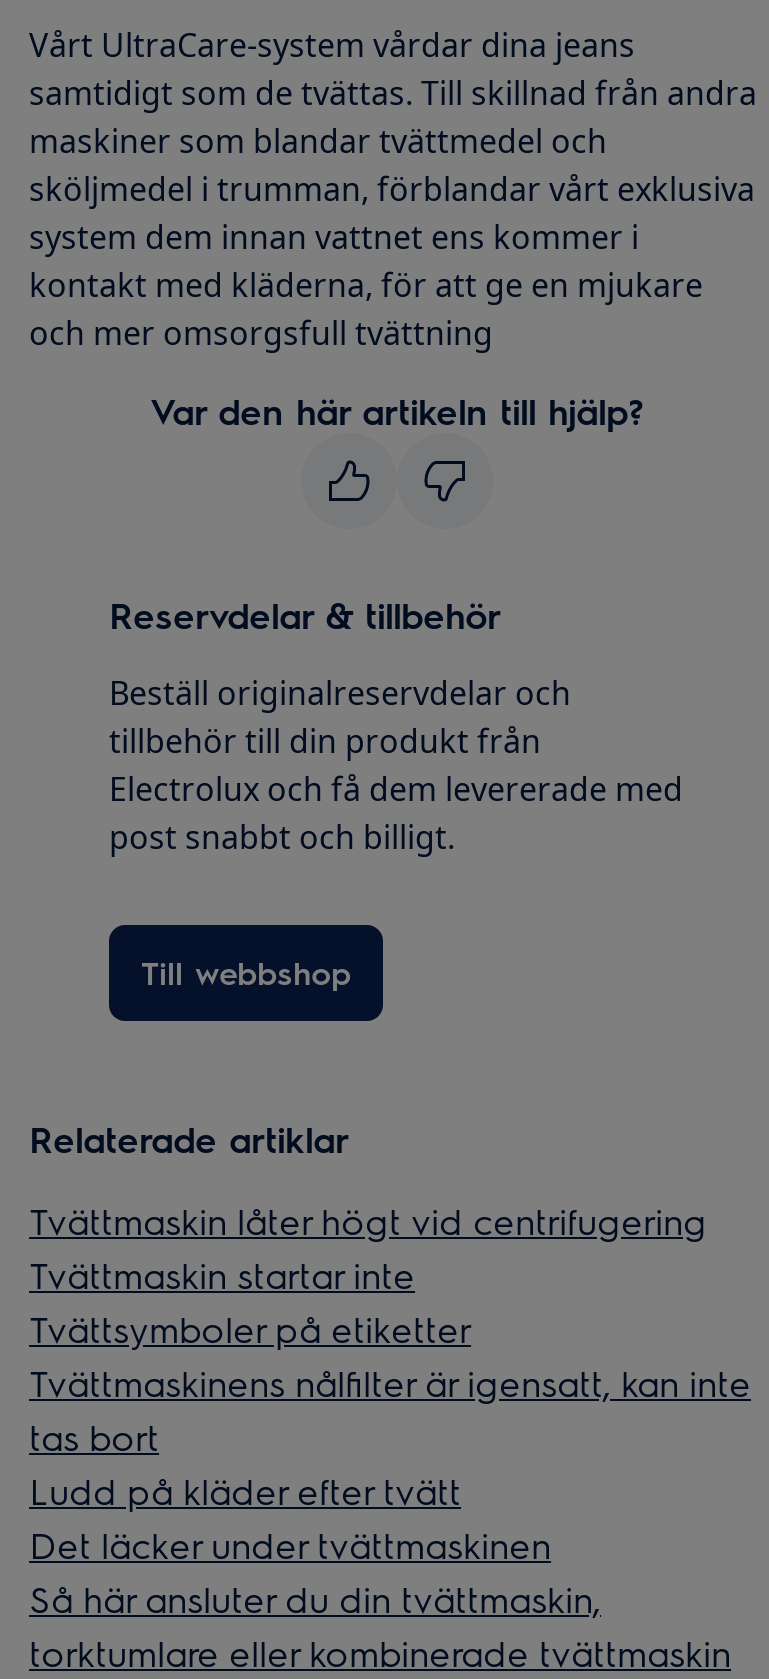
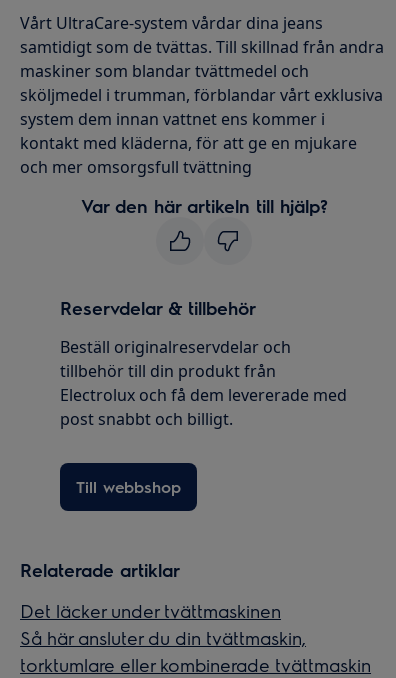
[29,1196,751,1512] Tvättmaskin låter högt vid centrifugering | Tvättmaskin startar inte | Tvättsymboler på etiketter | Tvättmaskinens nålfilter är igensatt, kan inte | tas bort | Ludd på kläder efter tvätt -> none

